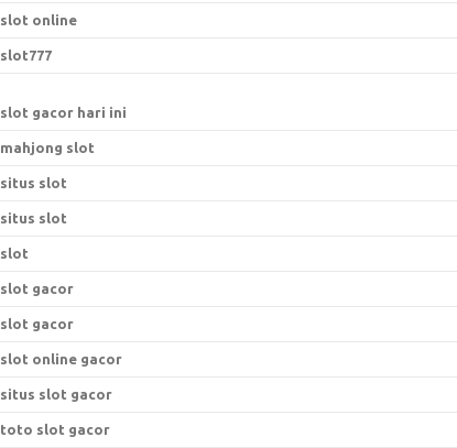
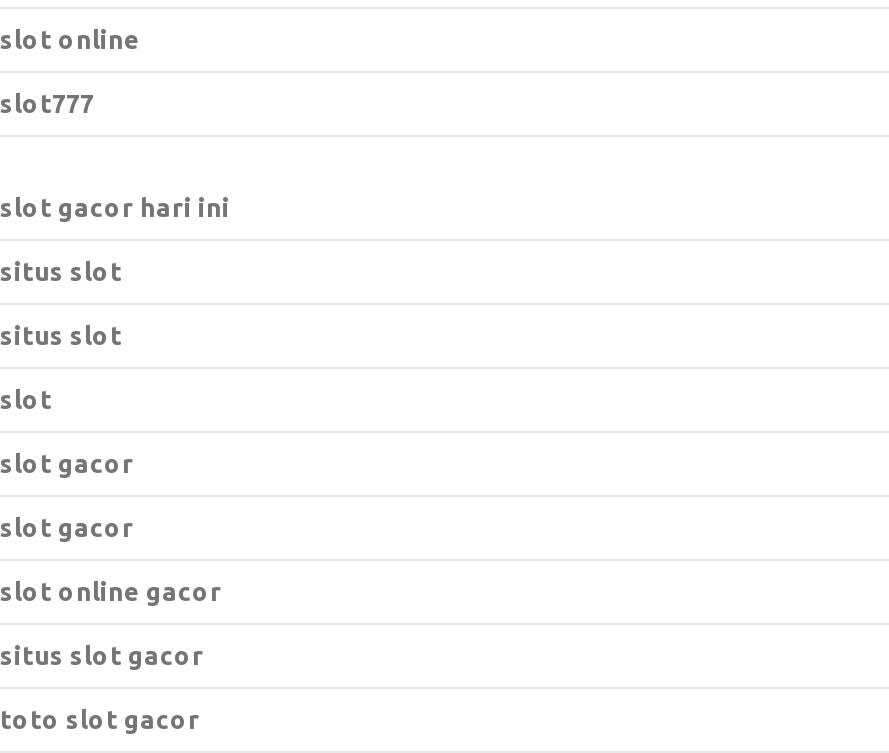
[0,140,95,155] mahjong slot -> none

